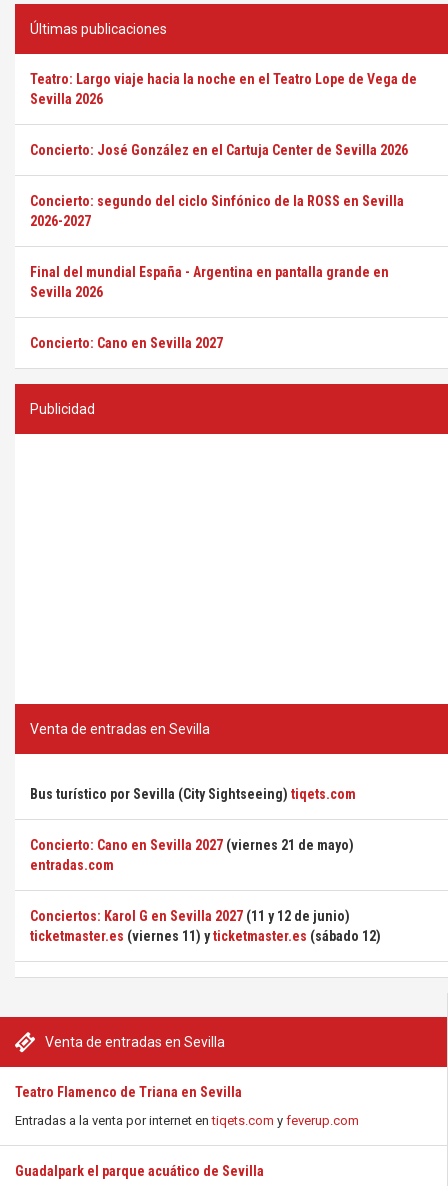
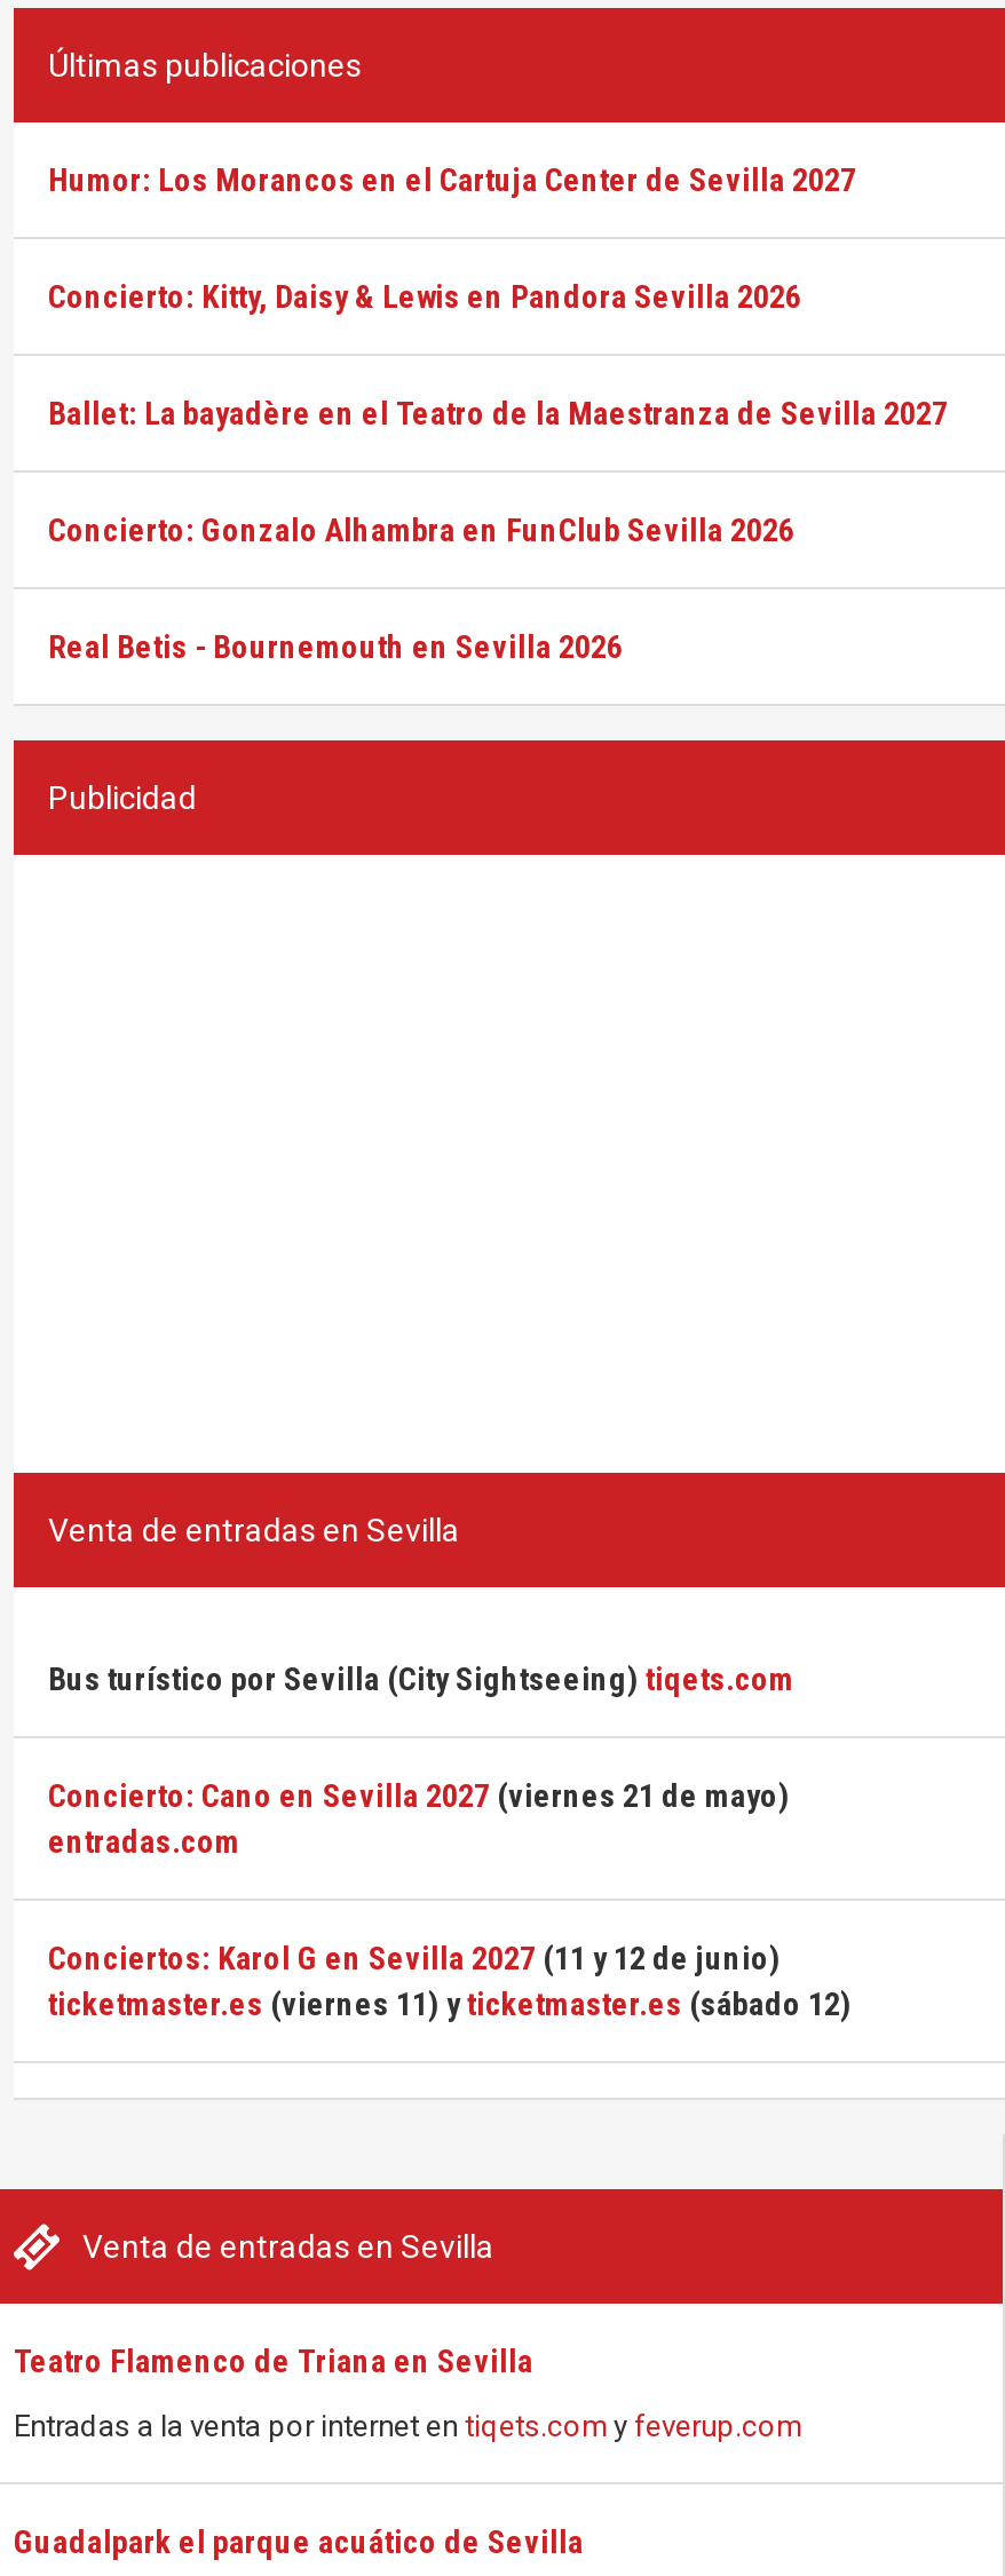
[30,71,417,107] Teatro: Largo viaje hacia la noche en el Teatro Lope de Vega de | Sevilla 2026 -> [48,161,856,198] Humor: Los Morancos en el Cartuja Center de Sevilla 2027
[30,142,408,158] Concierto: José González en el Cartuja Center de Sevilla 2026 -> [48,278,801,315] Concierto: Kitty, Daisy & Lewis en Pandora Sevilla 2026
[30,193,404,229] Concierto: segundo del ciclo Sinfónico de la ROSS en Sevilla | 2026-2027 -> [48,395,948,431] Ballet: La bayadère en el Teatro de la Maestranza de Sevilla 2027
[30,264,389,300] Final del mundial España - Argentina en pantalla grande en | Sevilla 2026 -> [48,512,794,548] Concierto: Gonzalo Alhambra en FunClub Sevilla 2026
[30,335,223,351] Concierto: Cano en Sevilla 2027 -> [48,628,623,665] Real Betis - Bournemouth en Sevilla 2026

